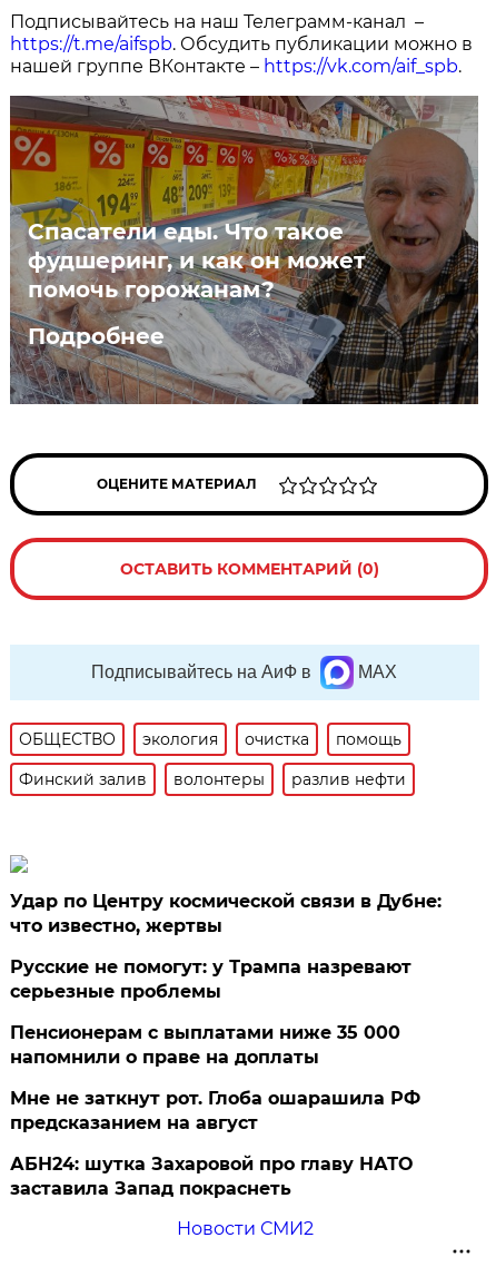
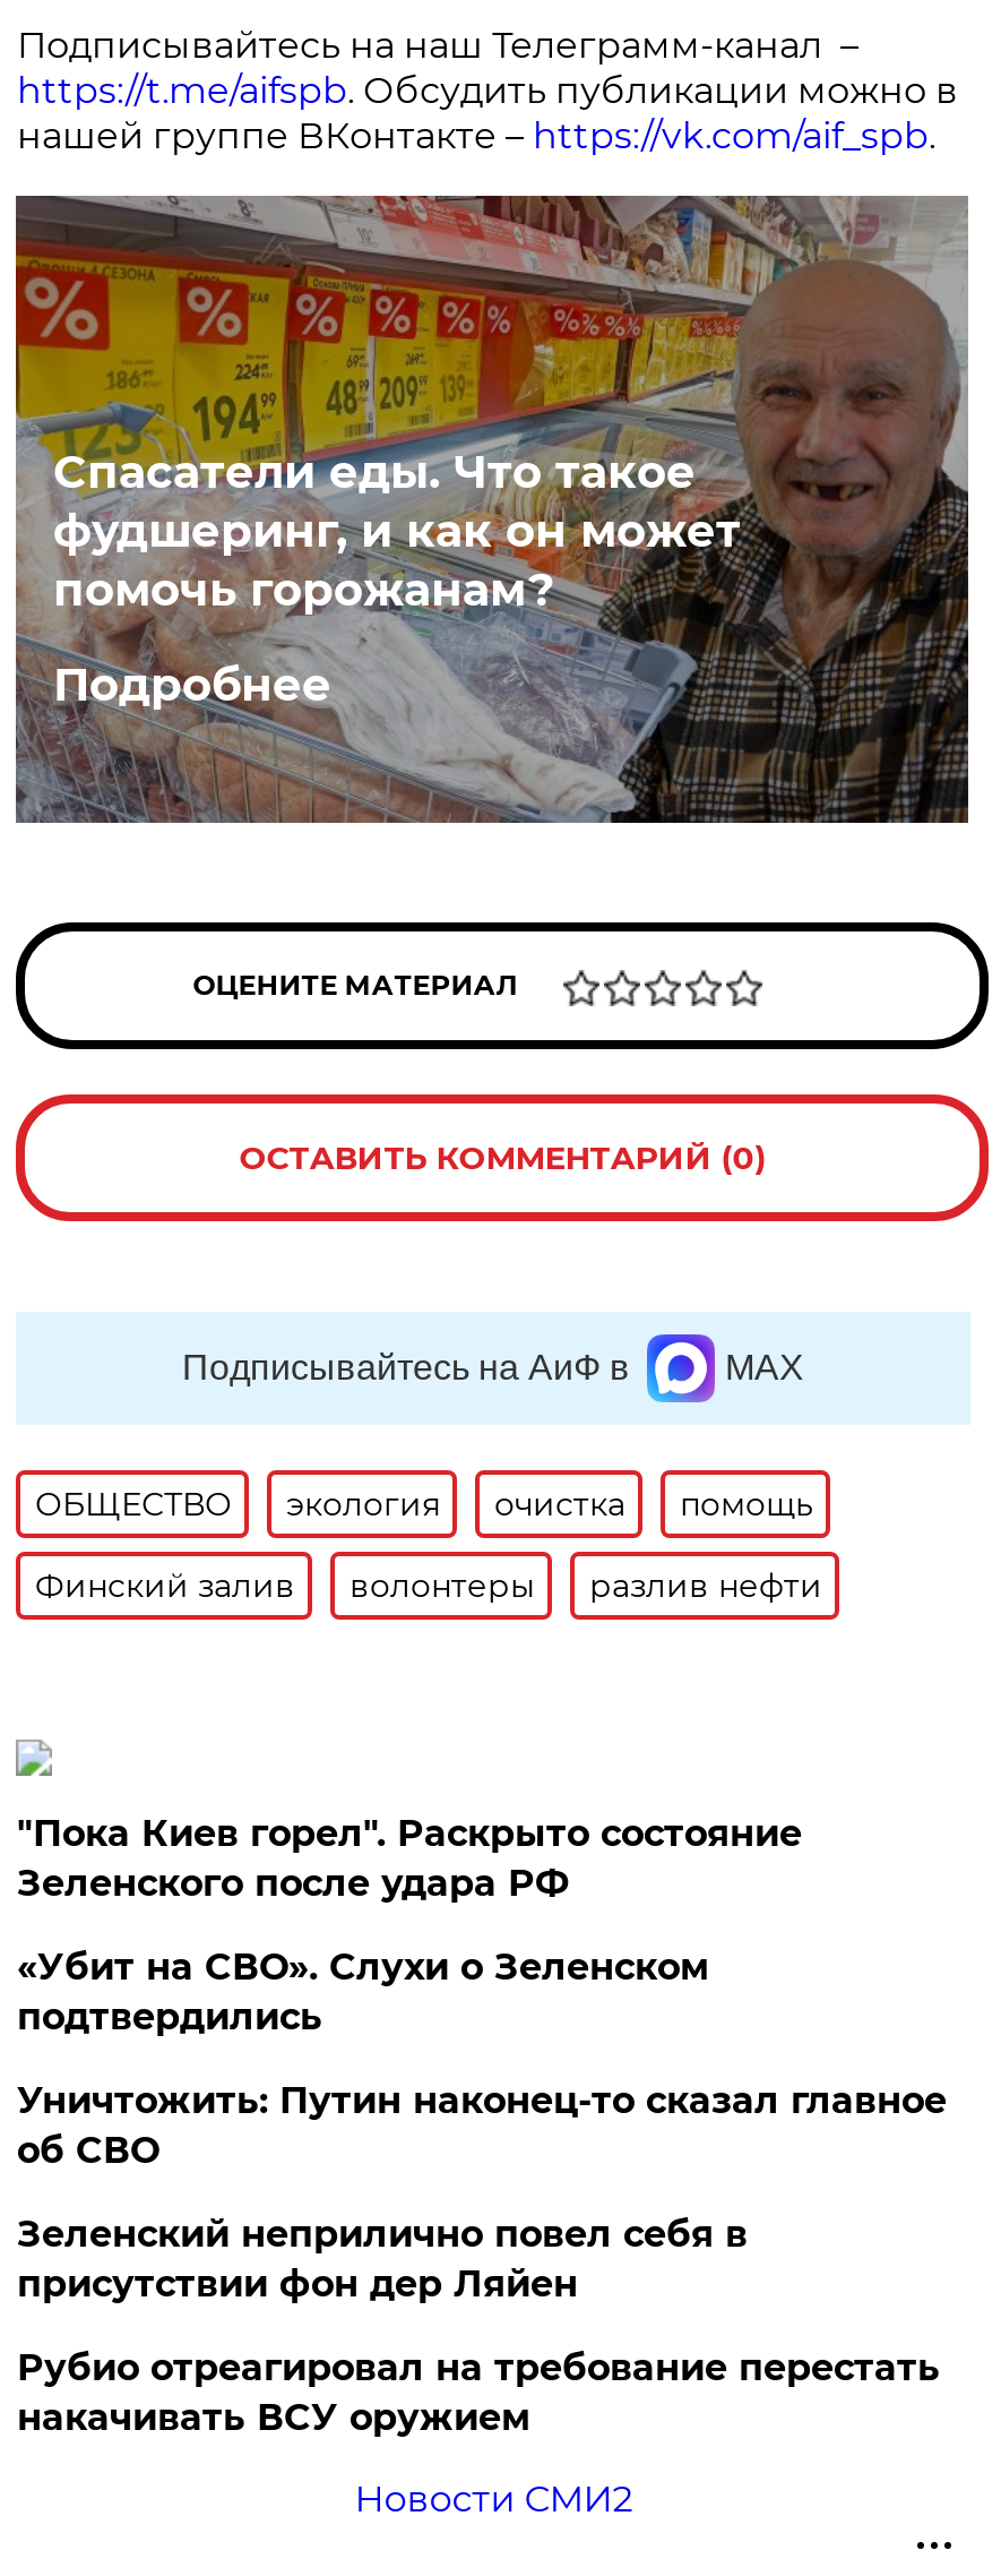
[10,891,442,936] Удар по Центру космической связи в Дубне: | что известно, жертвы -> [17,1812,802,1905] "Пока Киев горел". Раскрыто состояние | Зеленского после удара РФ
[10,956,412,1002] Русские не помогут: у Трампа назревают | серьезные проблемы -> [17,1946,709,2038] «Убит на СВО». Слухи о Зеленском | подтвердились
[10,1022,401,1068] Пенсионерам с выплатами ниже 35 000 | напомнили о праве на доплаты -> [17,2079,946,2172] Уничтожить: Путин наконец-то сказал главное | об СВО
[10,1088,421,1133] Мне не заткнут рот. Глоба ошарашила РФ | предсказанием на август -> [17,2213,747,2305] Зеленский неприлично повел cебя в | присутствии фон дер Ляйен
[10,1153,413,1199] АБН24: шутка Захаровой про главу НАТО | заставила Запад покраснеть -> [17,2346,940,2439] Рубио отреагировал на требование перестать | накачивать ВСУ оружием

